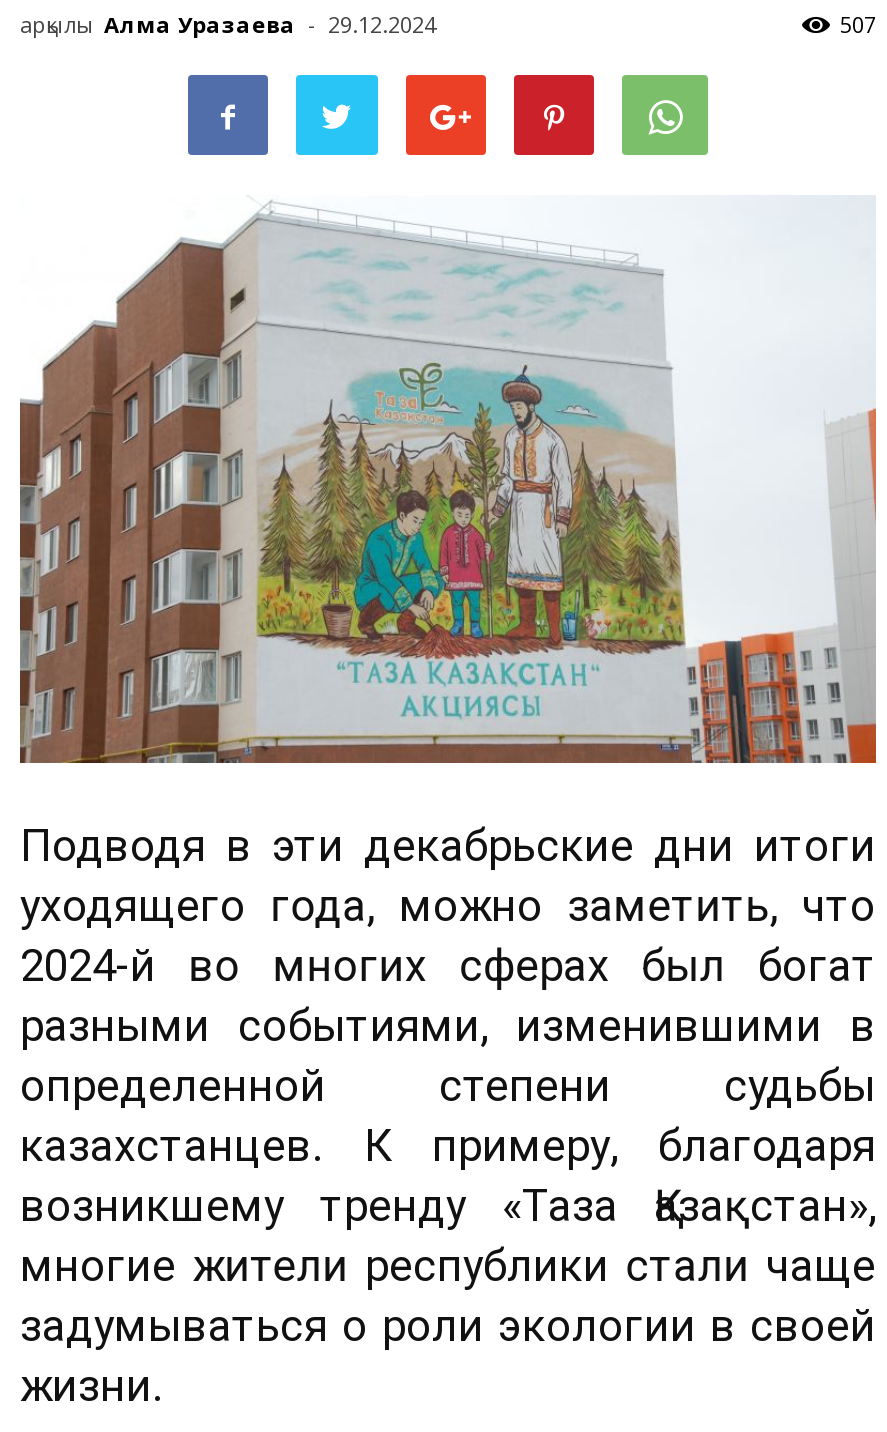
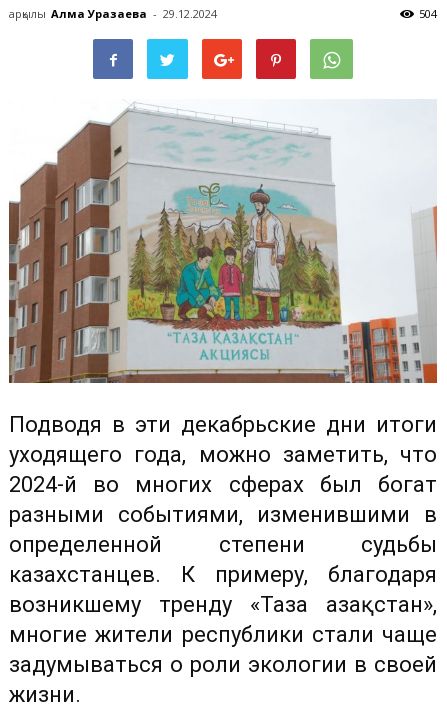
[840,9,876,39] 507 -> [419,6,437,21] 504

